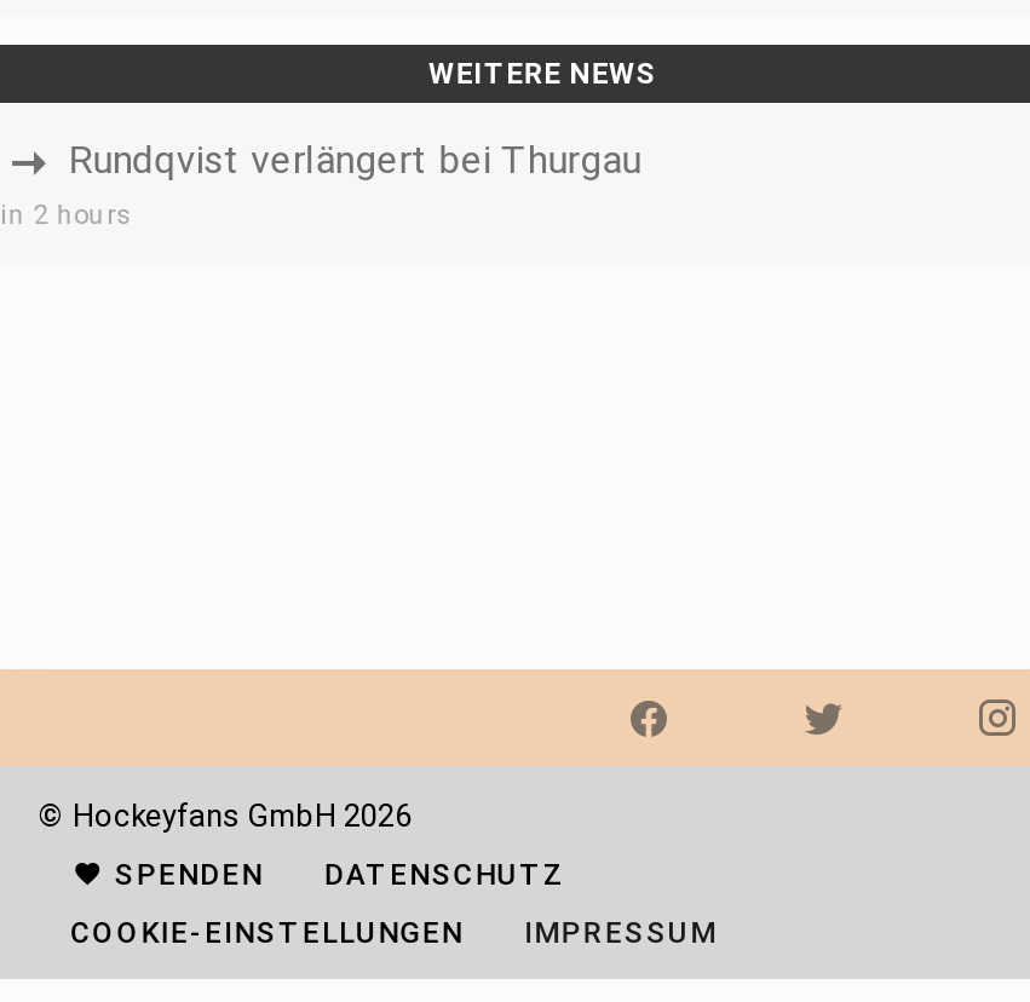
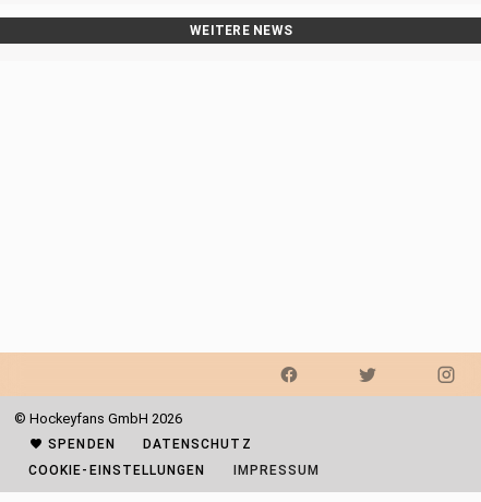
[0,137,641,231] Rundqvist verlängert bei Thurgau | in 2 hours -> none

